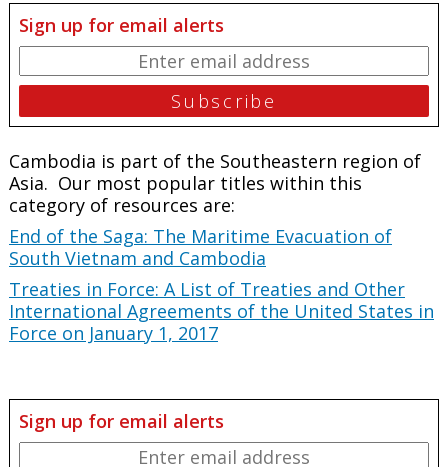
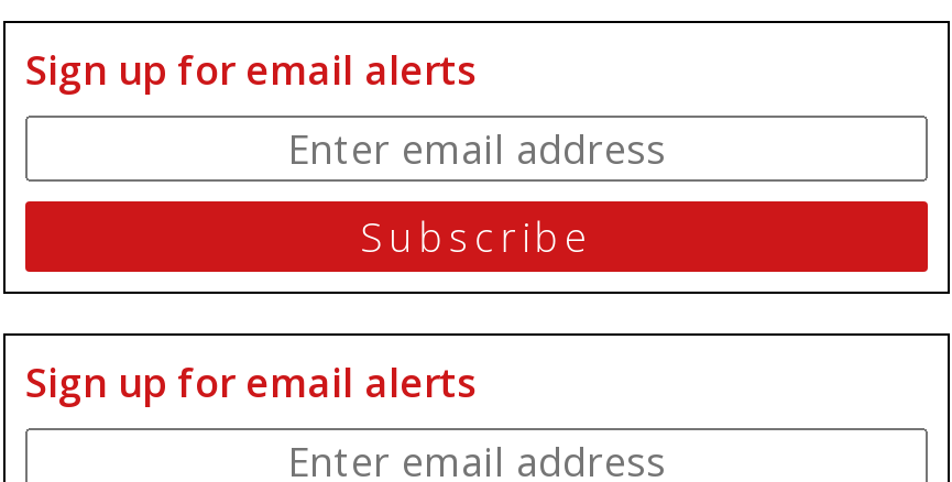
[9,149,434,345] Cambodia is part of the Southeastern region of | Asia. Our most popular titles within this | category of resources are: | End of the Saga: The Maritime Evacuation of | South Vietnam and Cambodia | Treaties in Force: A List of Treaties and Other | International Agreements of the United States in | Force on January 1, 2017 -> none

